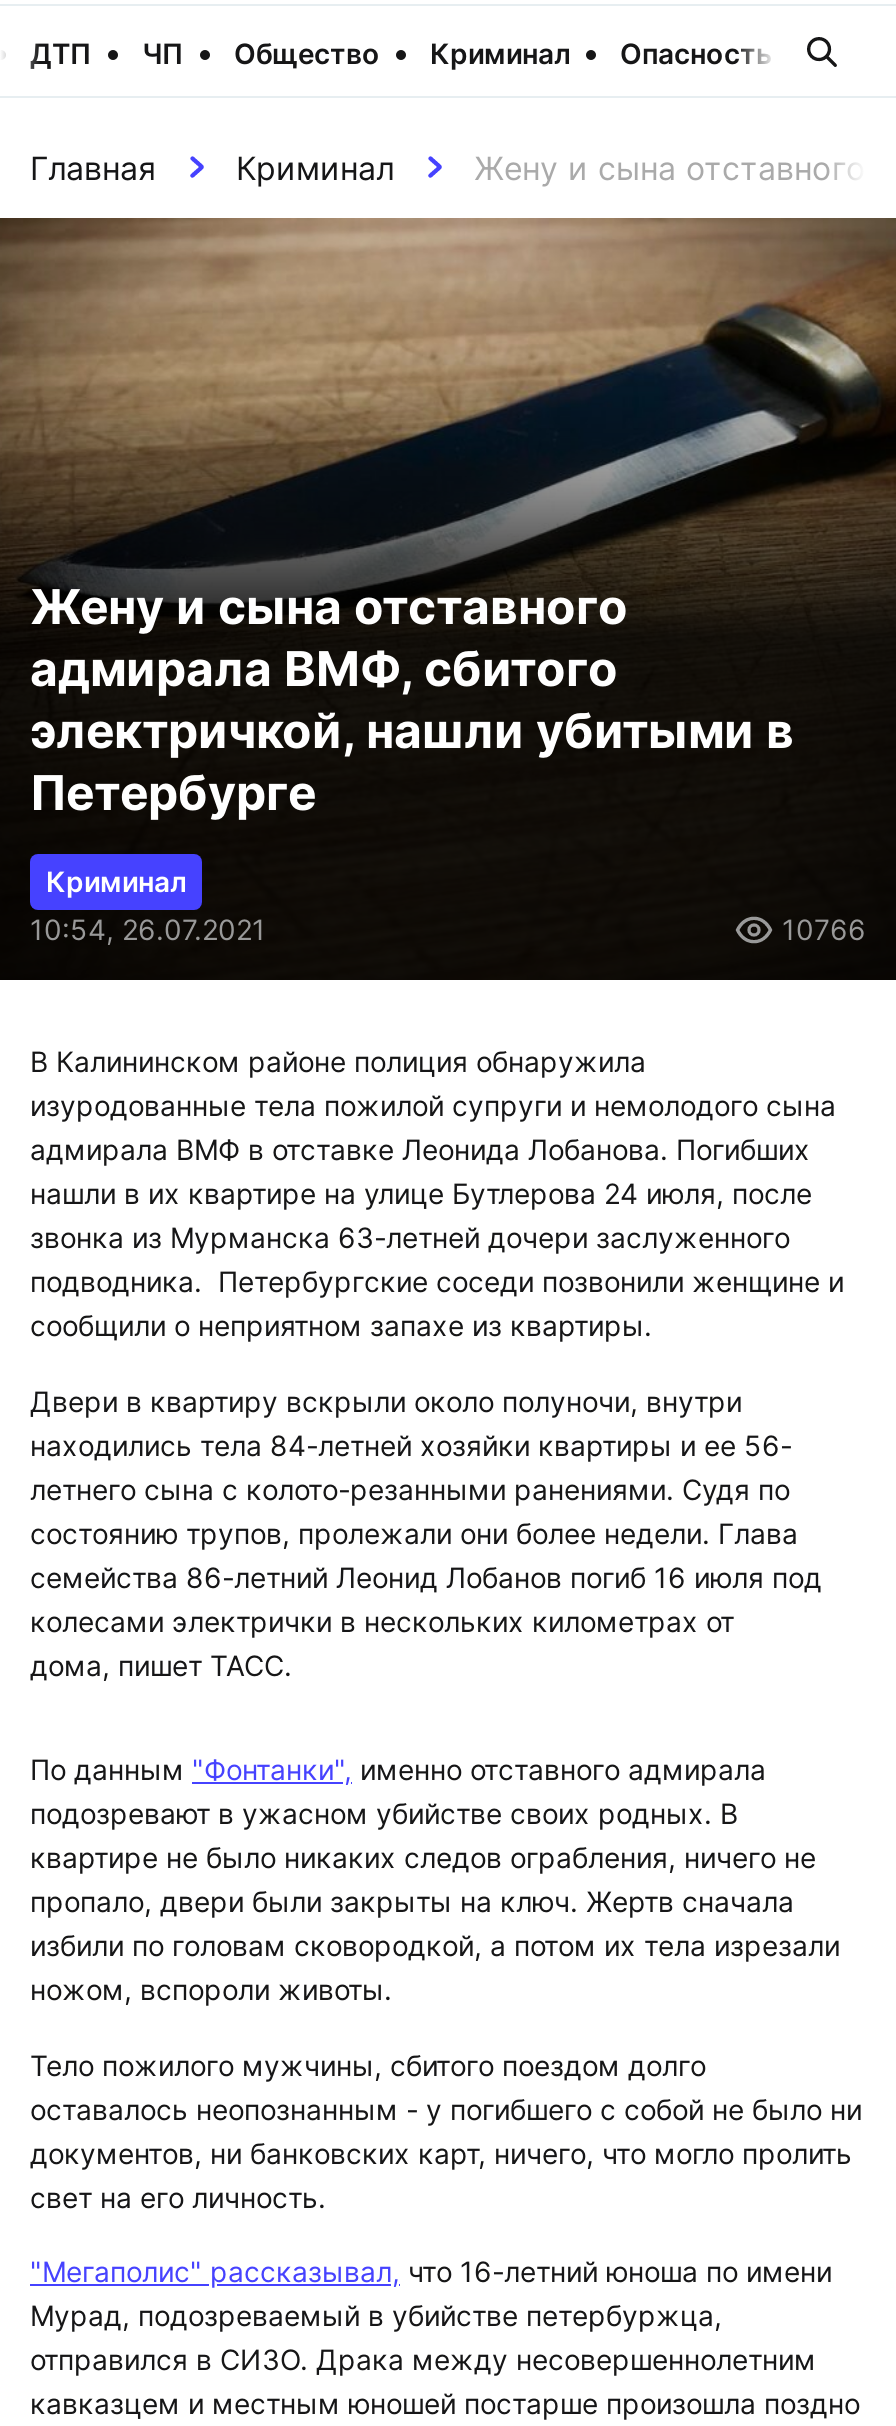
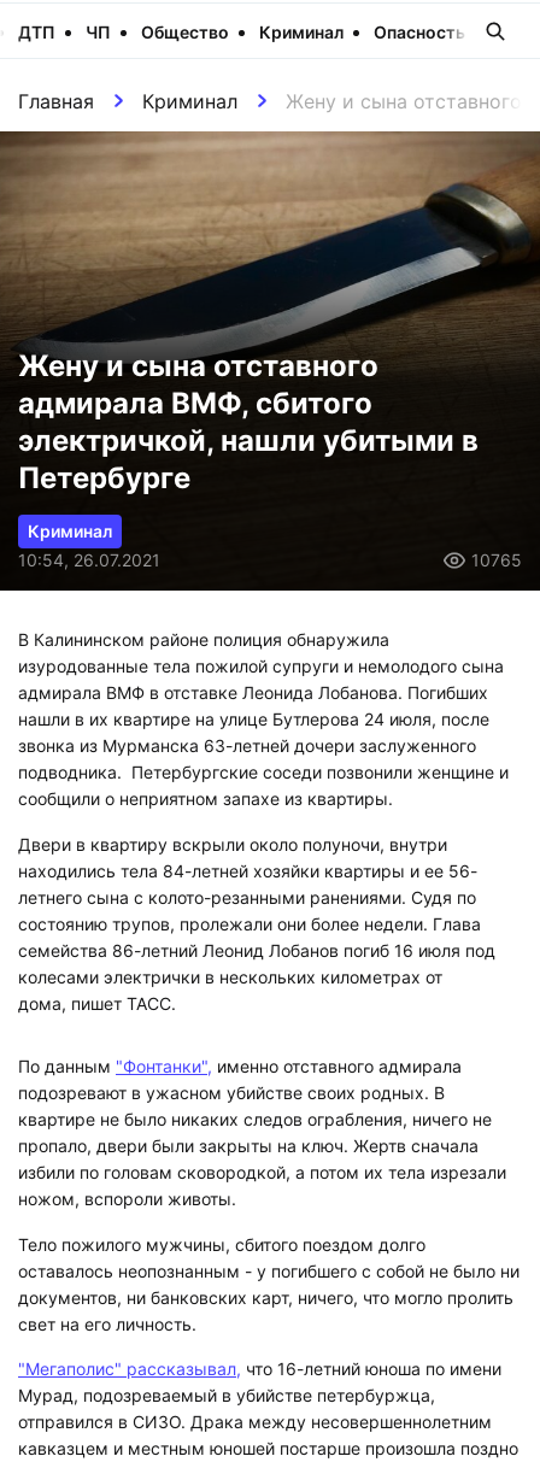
[782,912,866,946] 10766 -> [471,549,522,570] 10765

